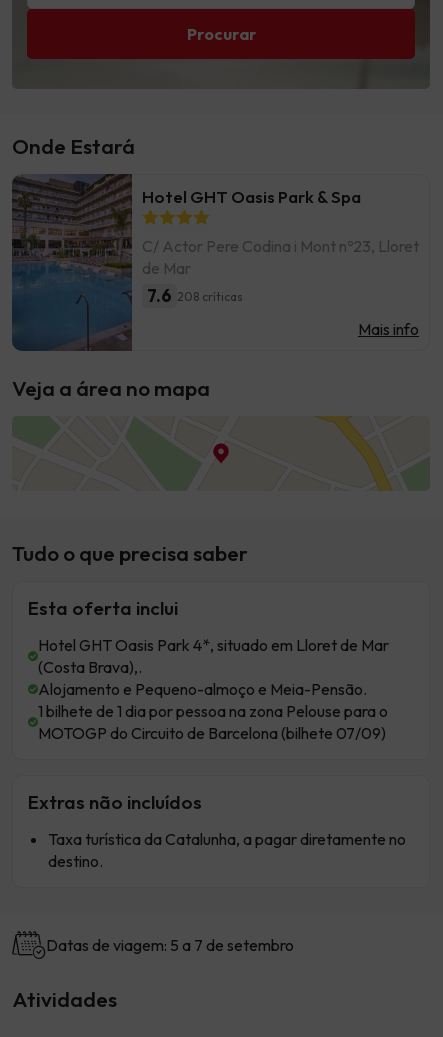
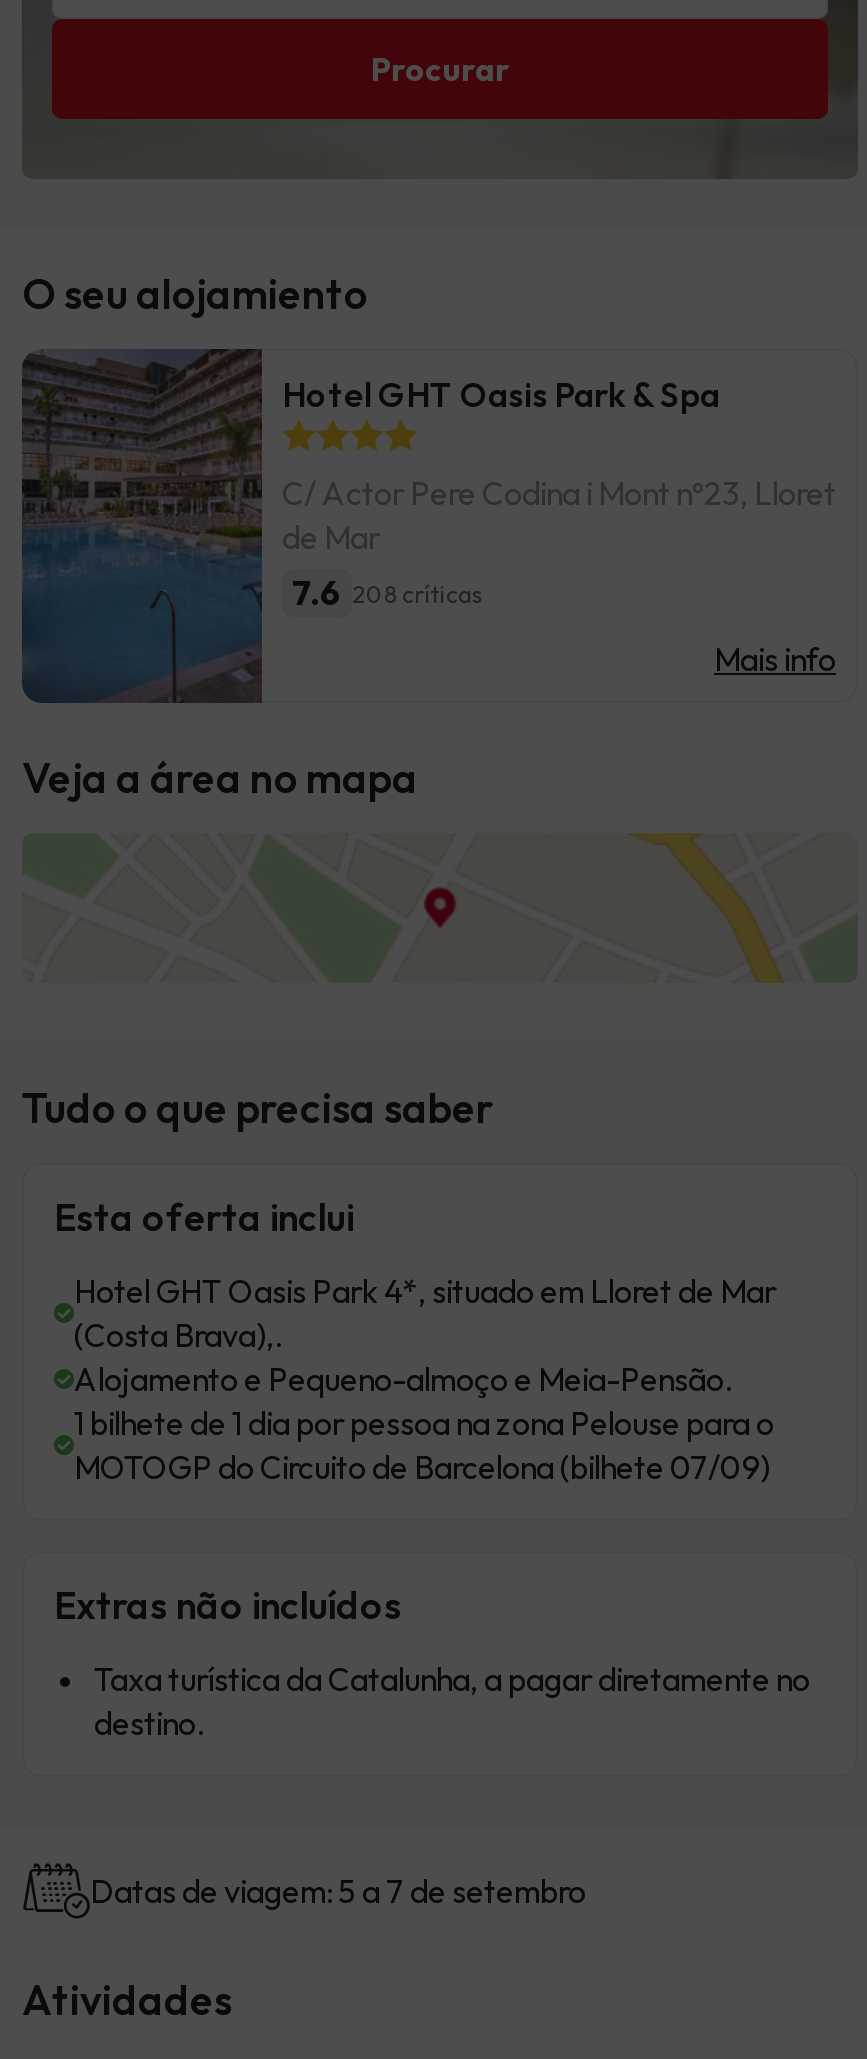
[12,133,135,159] Onde Estará -> [22,267,368,319] O seu alojamiento

